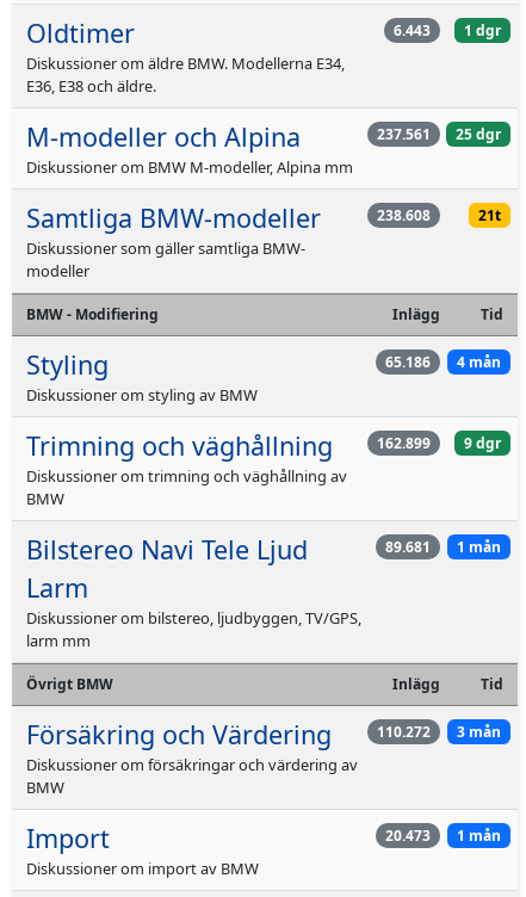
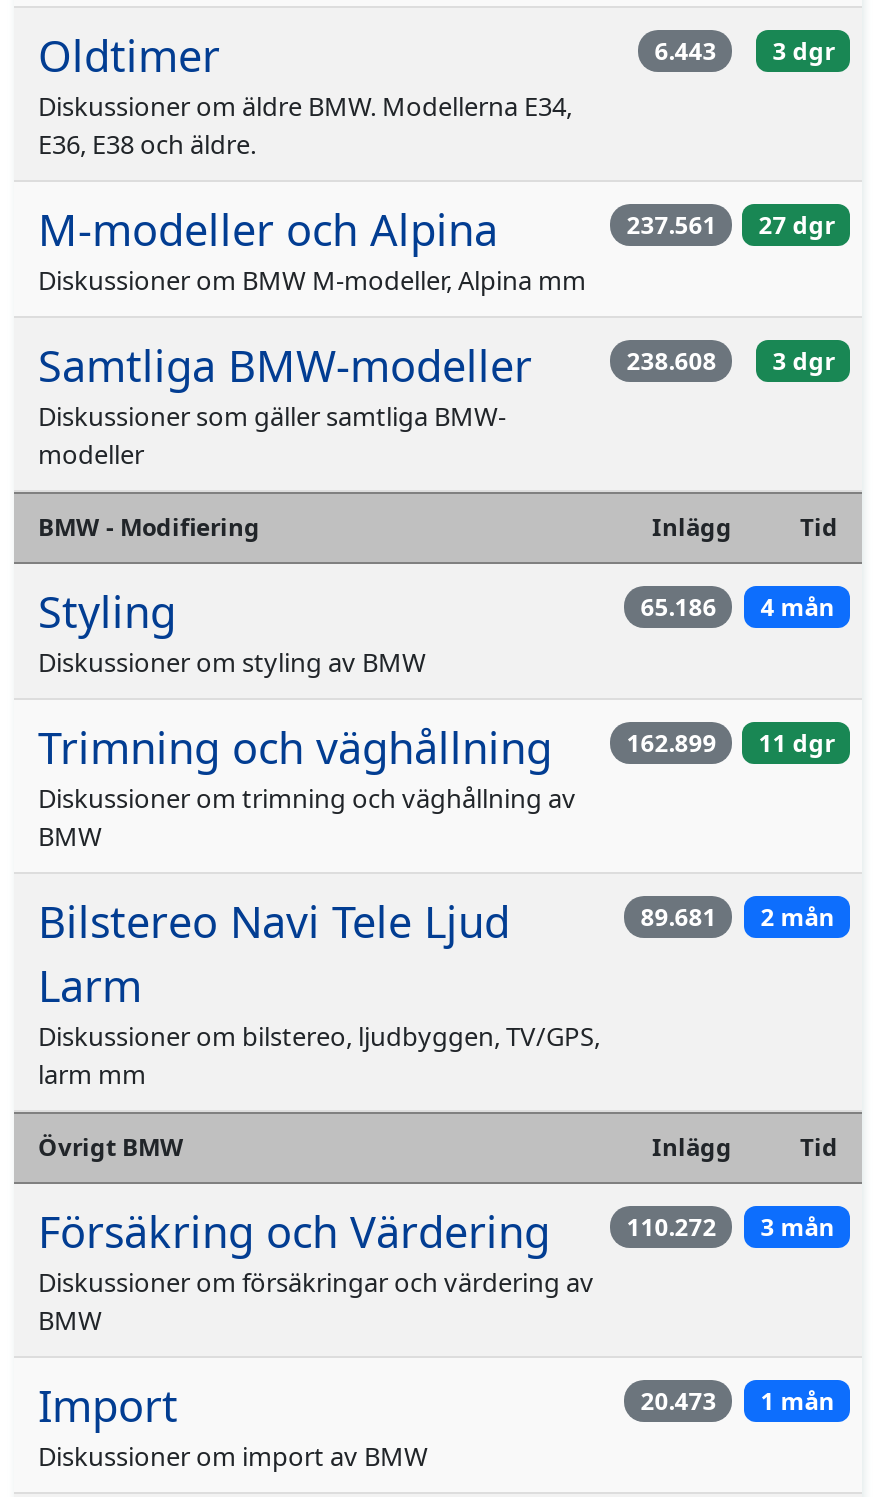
[394,20,501,40] 6.443 1 dgr -> [654,33,834,67] 6.443 3 dgr
[377,124,501,144] 237.561 25 dgr -> [626,207,834,241] 237.561 27 dgr
[479,205,501,225] 21t -> [772,343,834,377] 3 dgr
[377,433,501,453] 162.899 9 dgr -> [626,725,834,759] 162.899 11 dgr
[385,536,501,557] 89.681 1 mån -> [640,899,834,933] 89.681 2 mån

